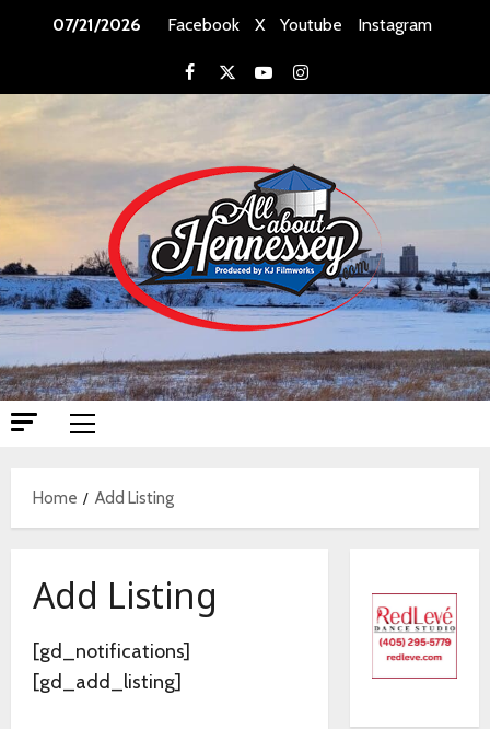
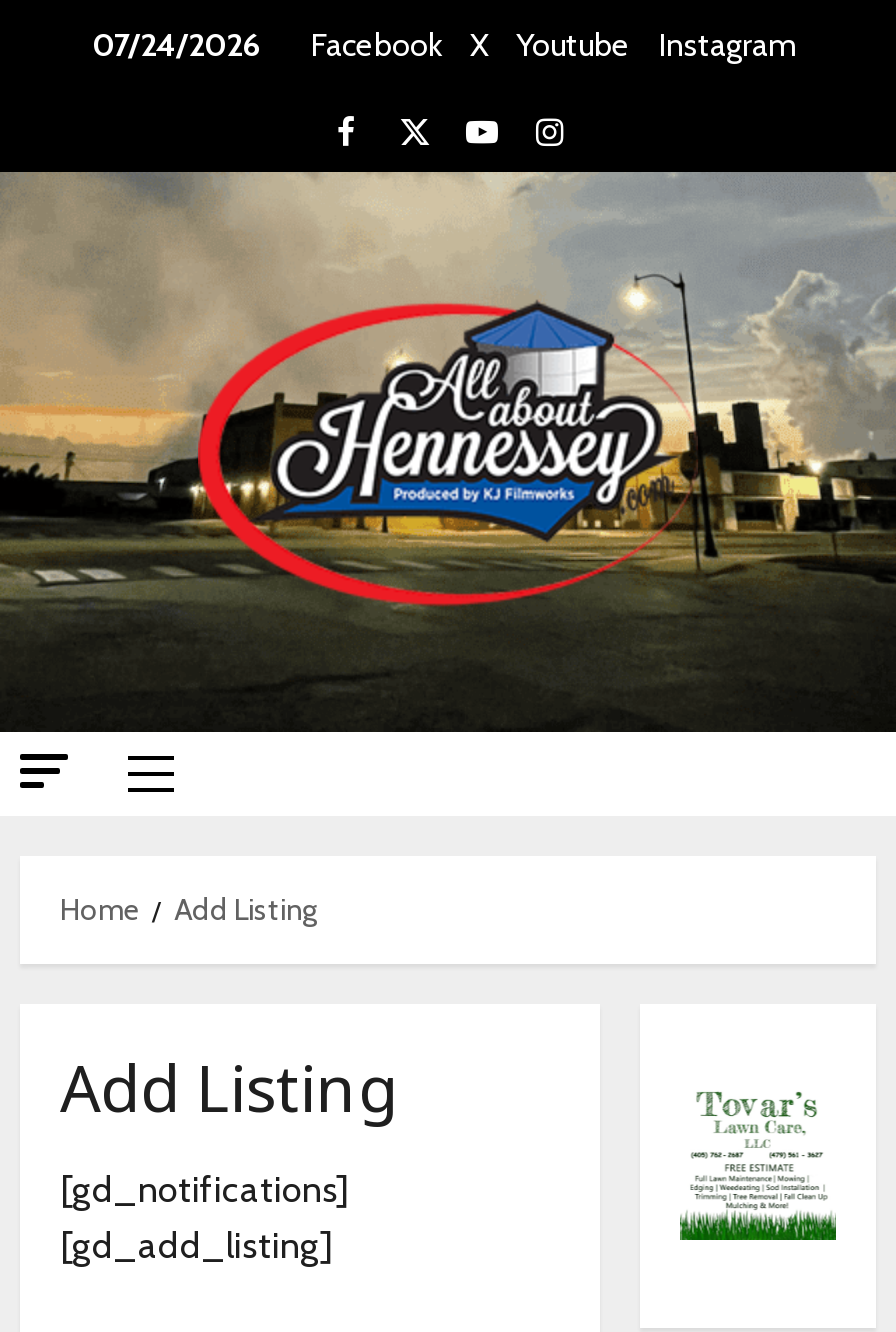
[52,14,432,35] 07/21/2026 Facebook X Youtube Instagram -> [92,26,794,64] 07/24/2026 Facebook X Youtube Instagram
[3,94,487,402] [image] -> [6,172,890,734] [image]
[372,592,458,680] [image] -> [678,1084,838,1242] [image]

